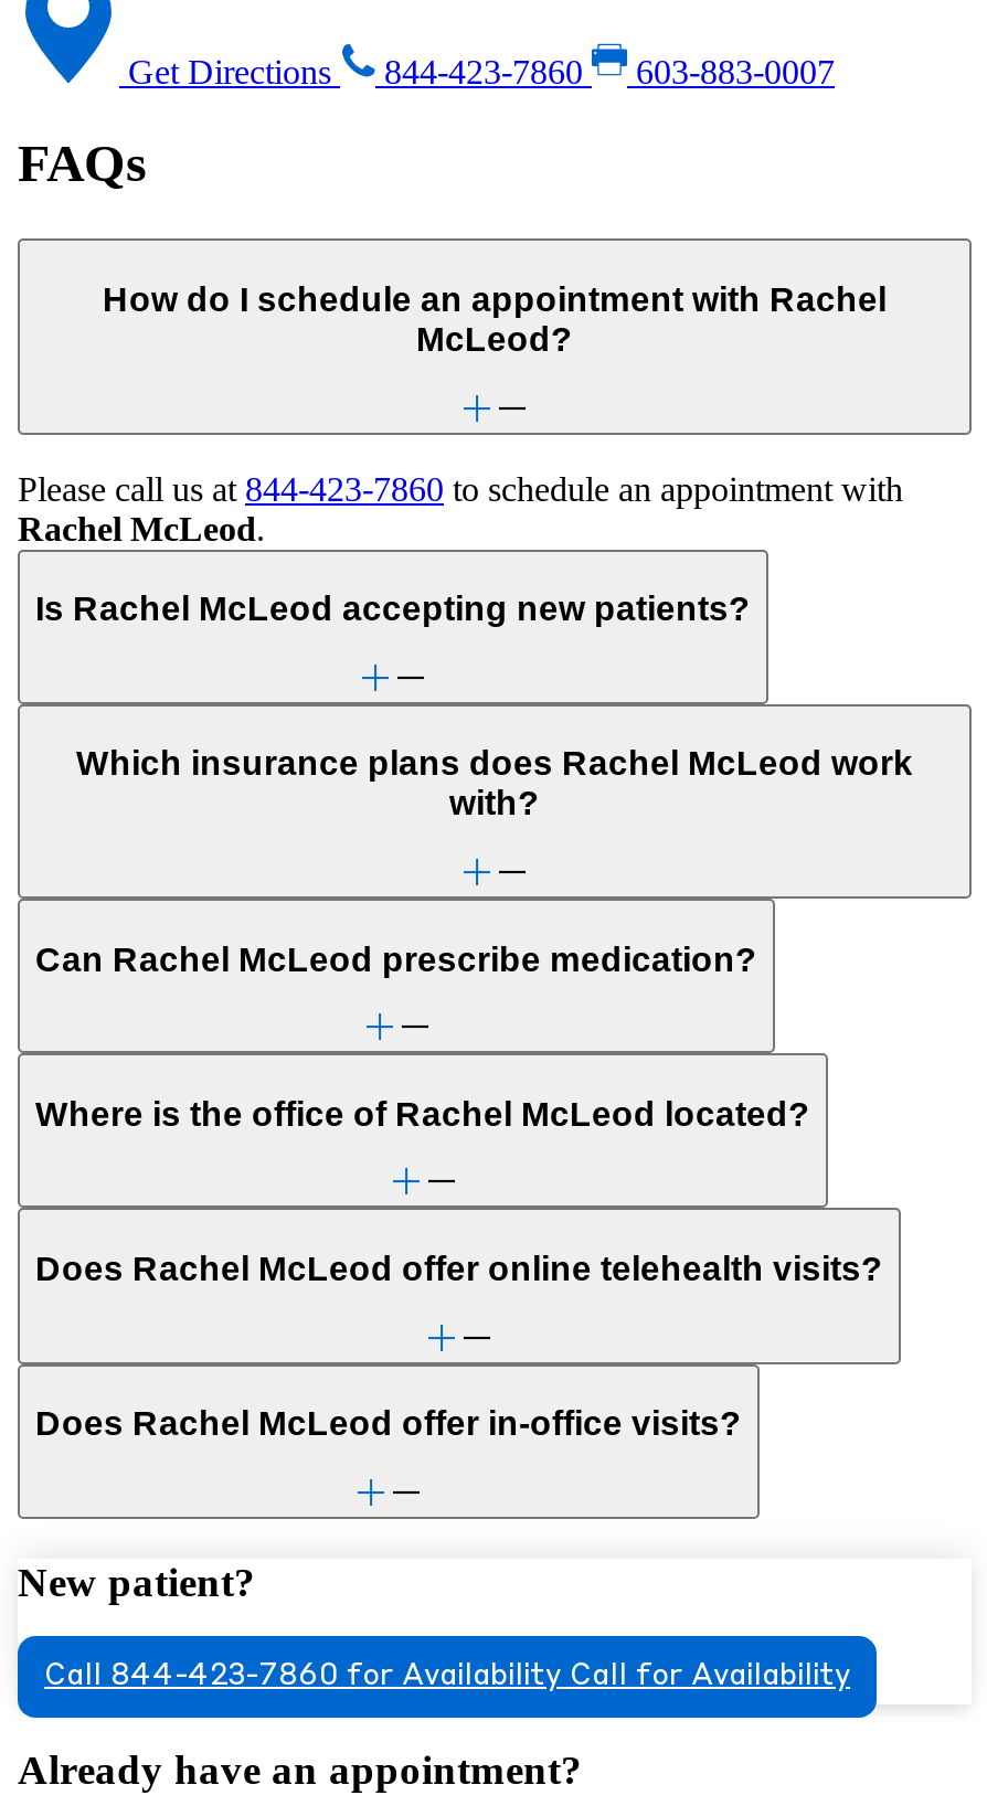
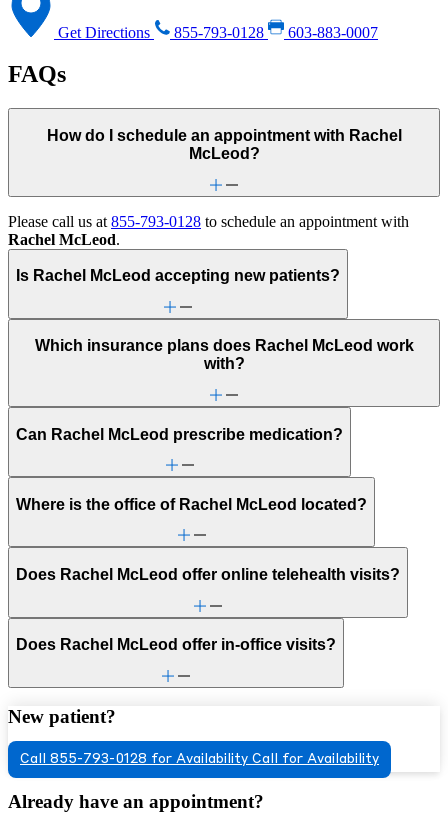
[119,52,835,90] Get Directions 844-423-7860 603-883-0007 -> [54,24,378,41] Get Directions 855-793-0128 603-883-0007
[18,469,903,507] Please call us at 844-423-7860 to schedule an appointment with -> [8,213,409,230] Please call us at 855-793-0128 to schedule an appointment with
[44,1663,850,1691] Call 844-423-7860 for Availability Call for Availability -> [20,753,379,766] Call 855-793-0128 for Availability Call for Availability

